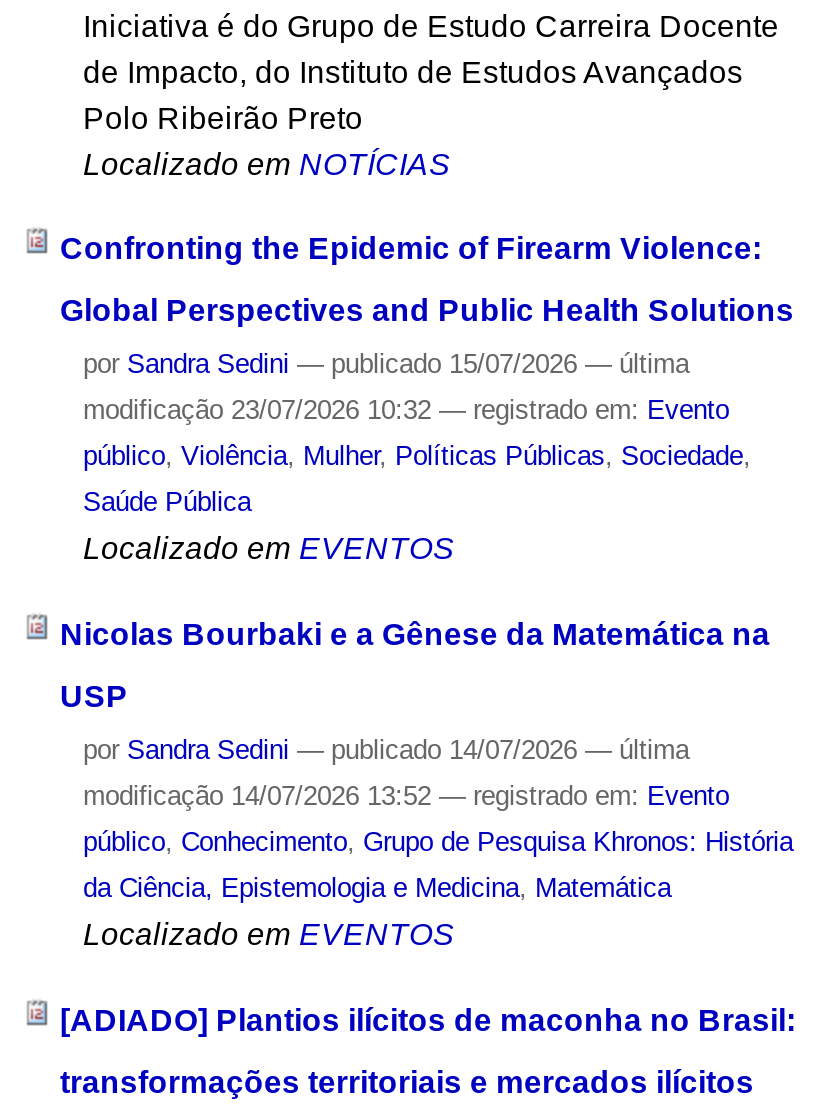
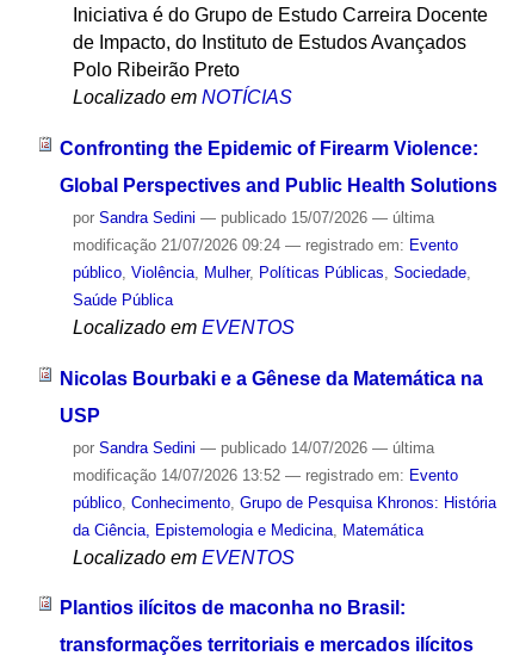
[83,396,729,426] modificação 23/07/2026 10:32 — registrado em: Evento -> [73,236,458,254] modificação 21/07/2026 09:24 — registrado em: Evento
[60,1003,796,1037] [ADIADO] Plantios ilícitos de maconha no Brasil: -> [59,598,405,618] Plantios ilícitos de maconha no Brasil:

